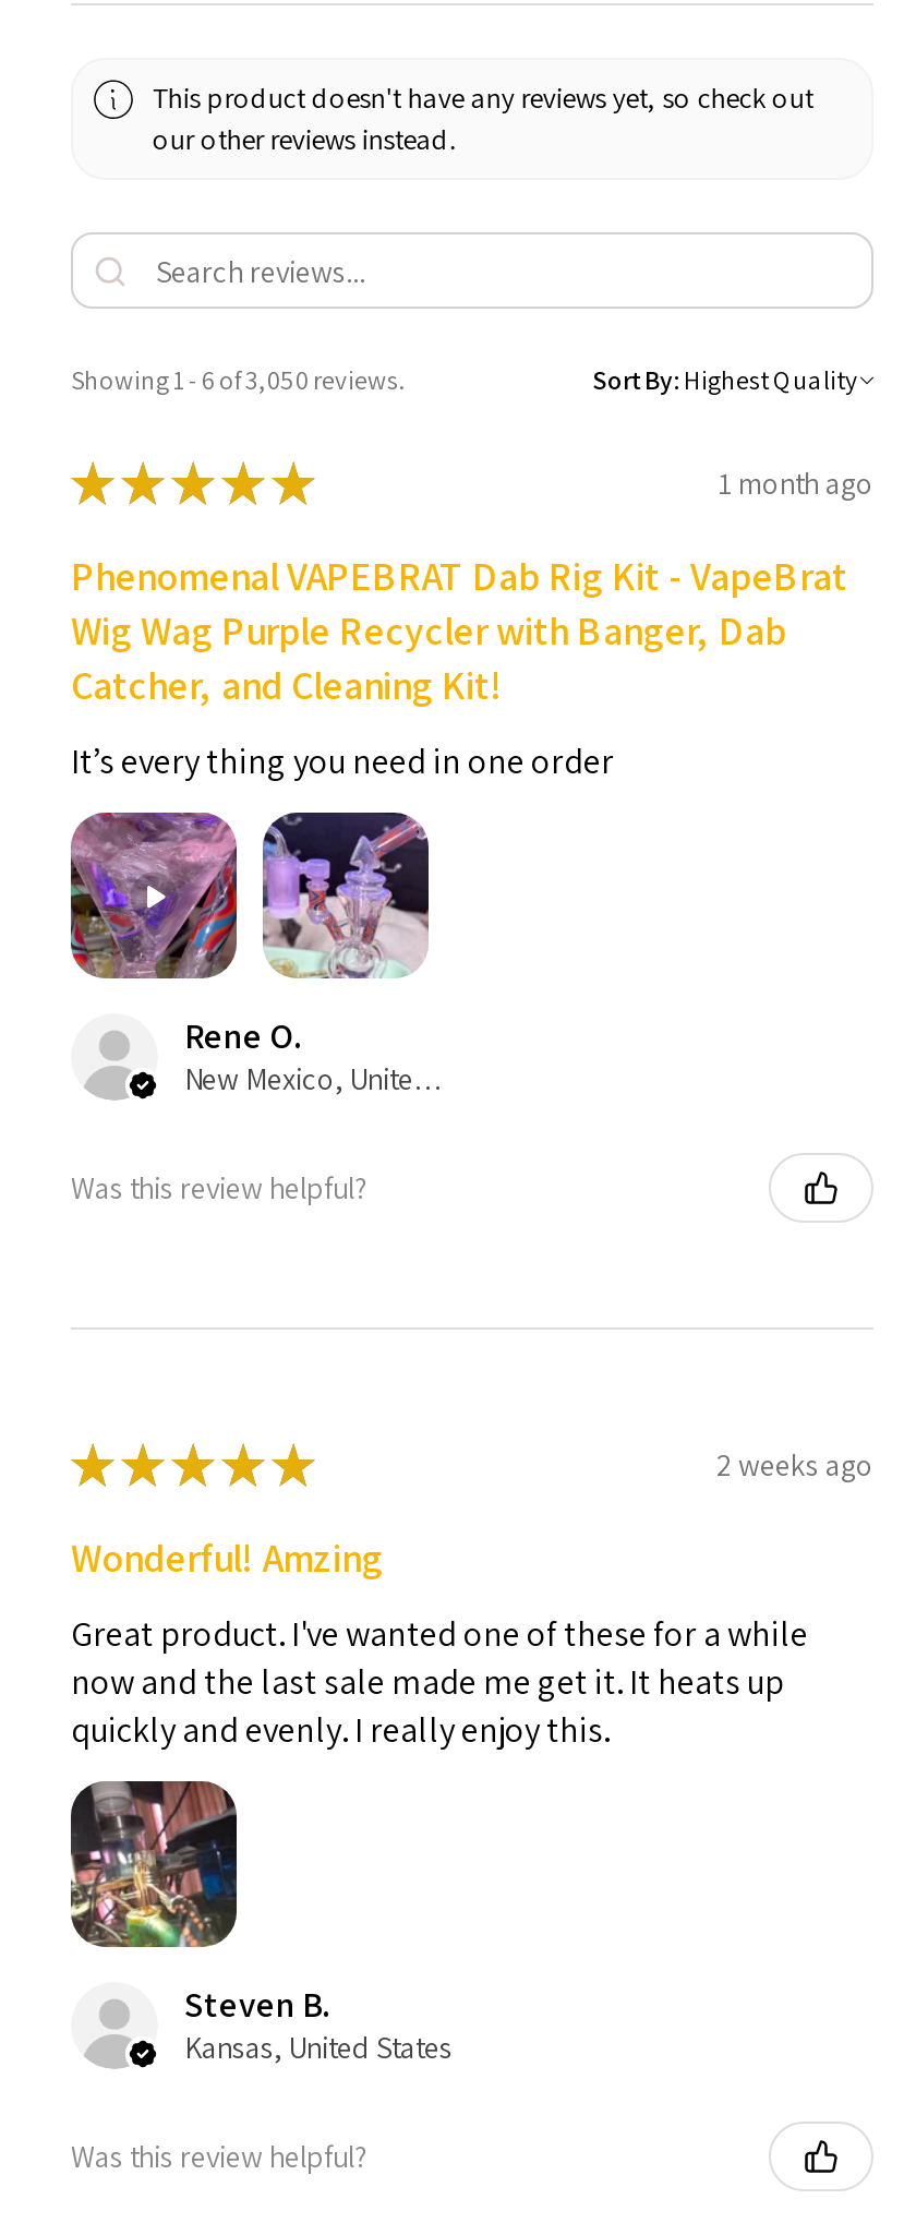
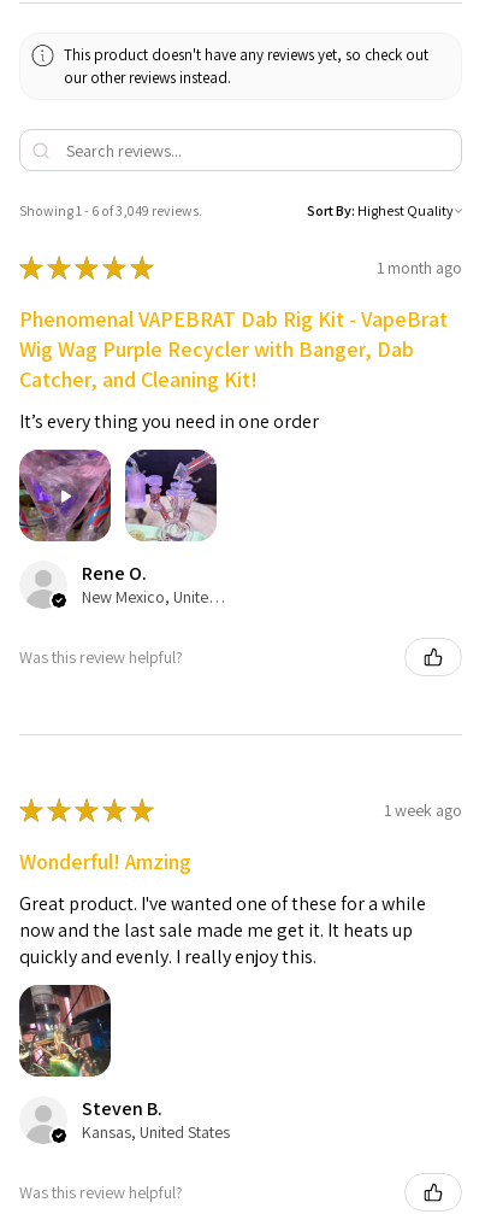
[71,364,405,397] Showing 1 - 6 of 3,050 reviews. -> [19,202,202,220] Showing 1 - 6 of 3,049 reviews.
[716,1445,873,1485] 2 weeks ago -> [384,799,462,821] 1 week ago

